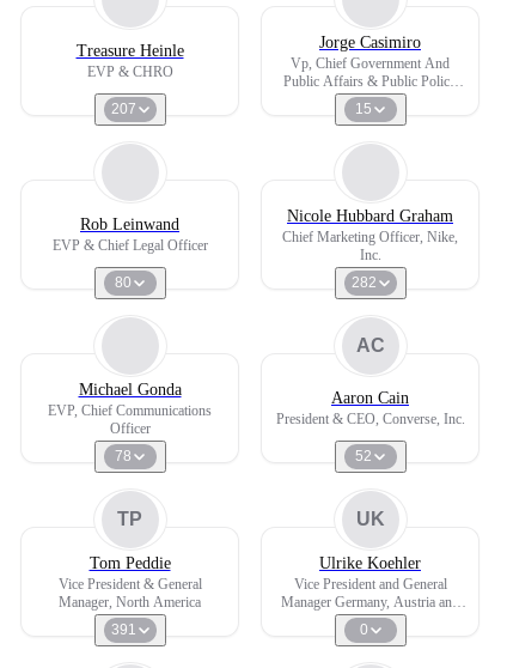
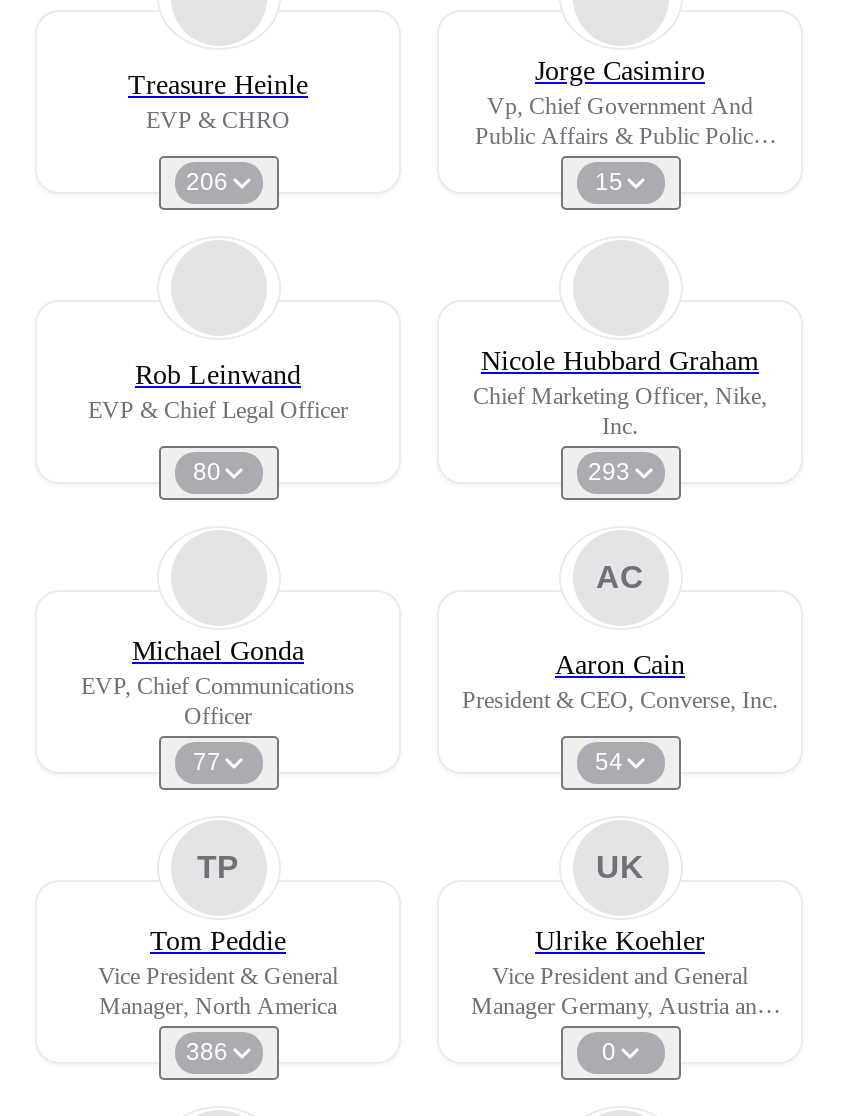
[111,101,136,117] 207 -> [186,168,228,196] 206
[351,274,376,291] 282 -> [588,458,630,486] 293
[115,448,132,464] 78 -> [193,748,221,776] 77
[355,448,372,464] 52 -> [595,748,623,776] 54
[111,621,136,638] 391 -> [186,1038,228,1066] 386

